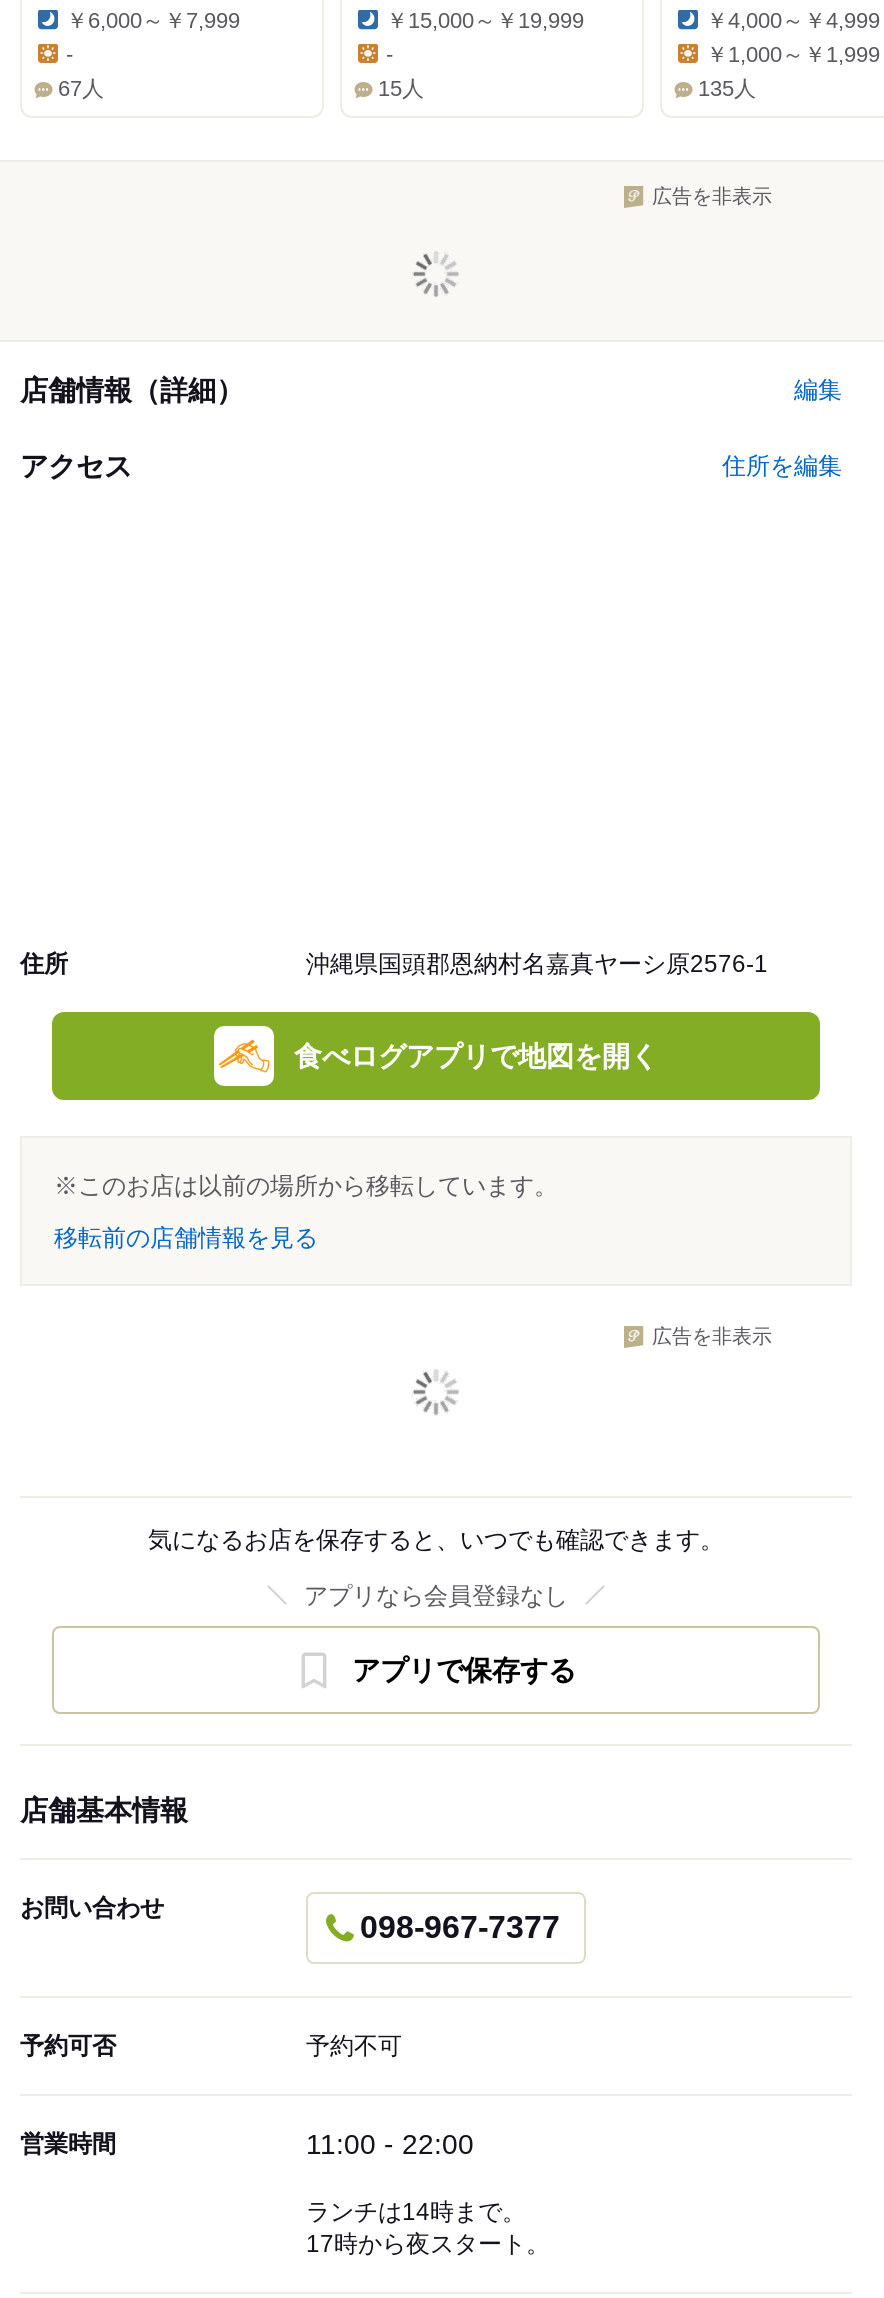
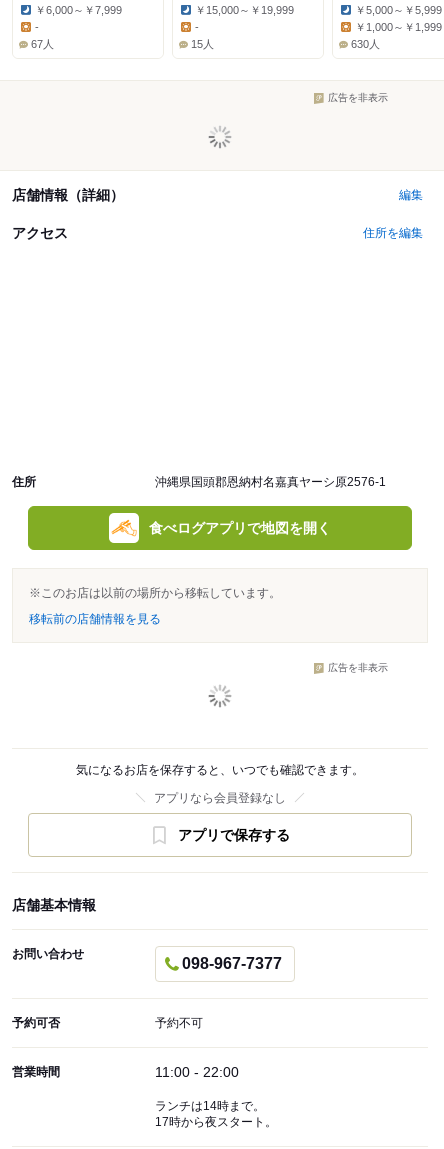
[706,9,880,33] ￥4,000～￥4,999 -> [355,4,442,16] ￥5,000～￥5,999
[698,77,756,101] 135人 -> [351,38,380,50] 630人

